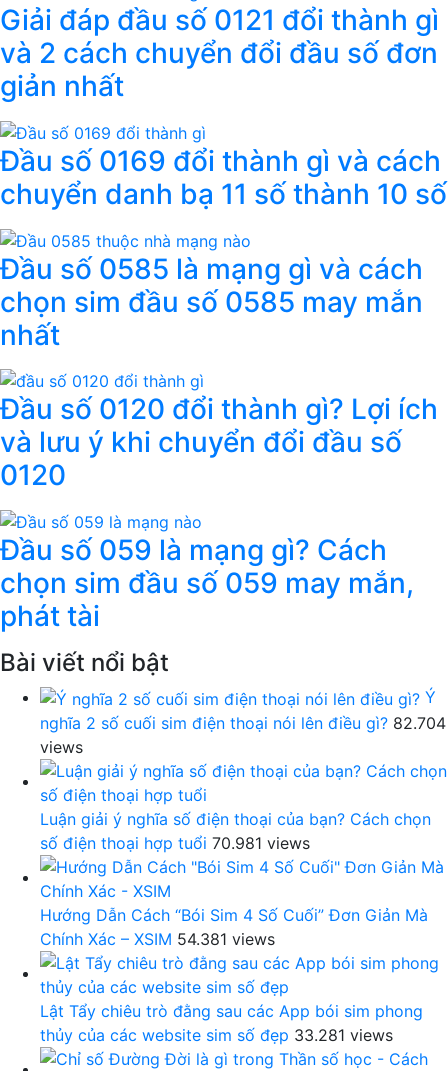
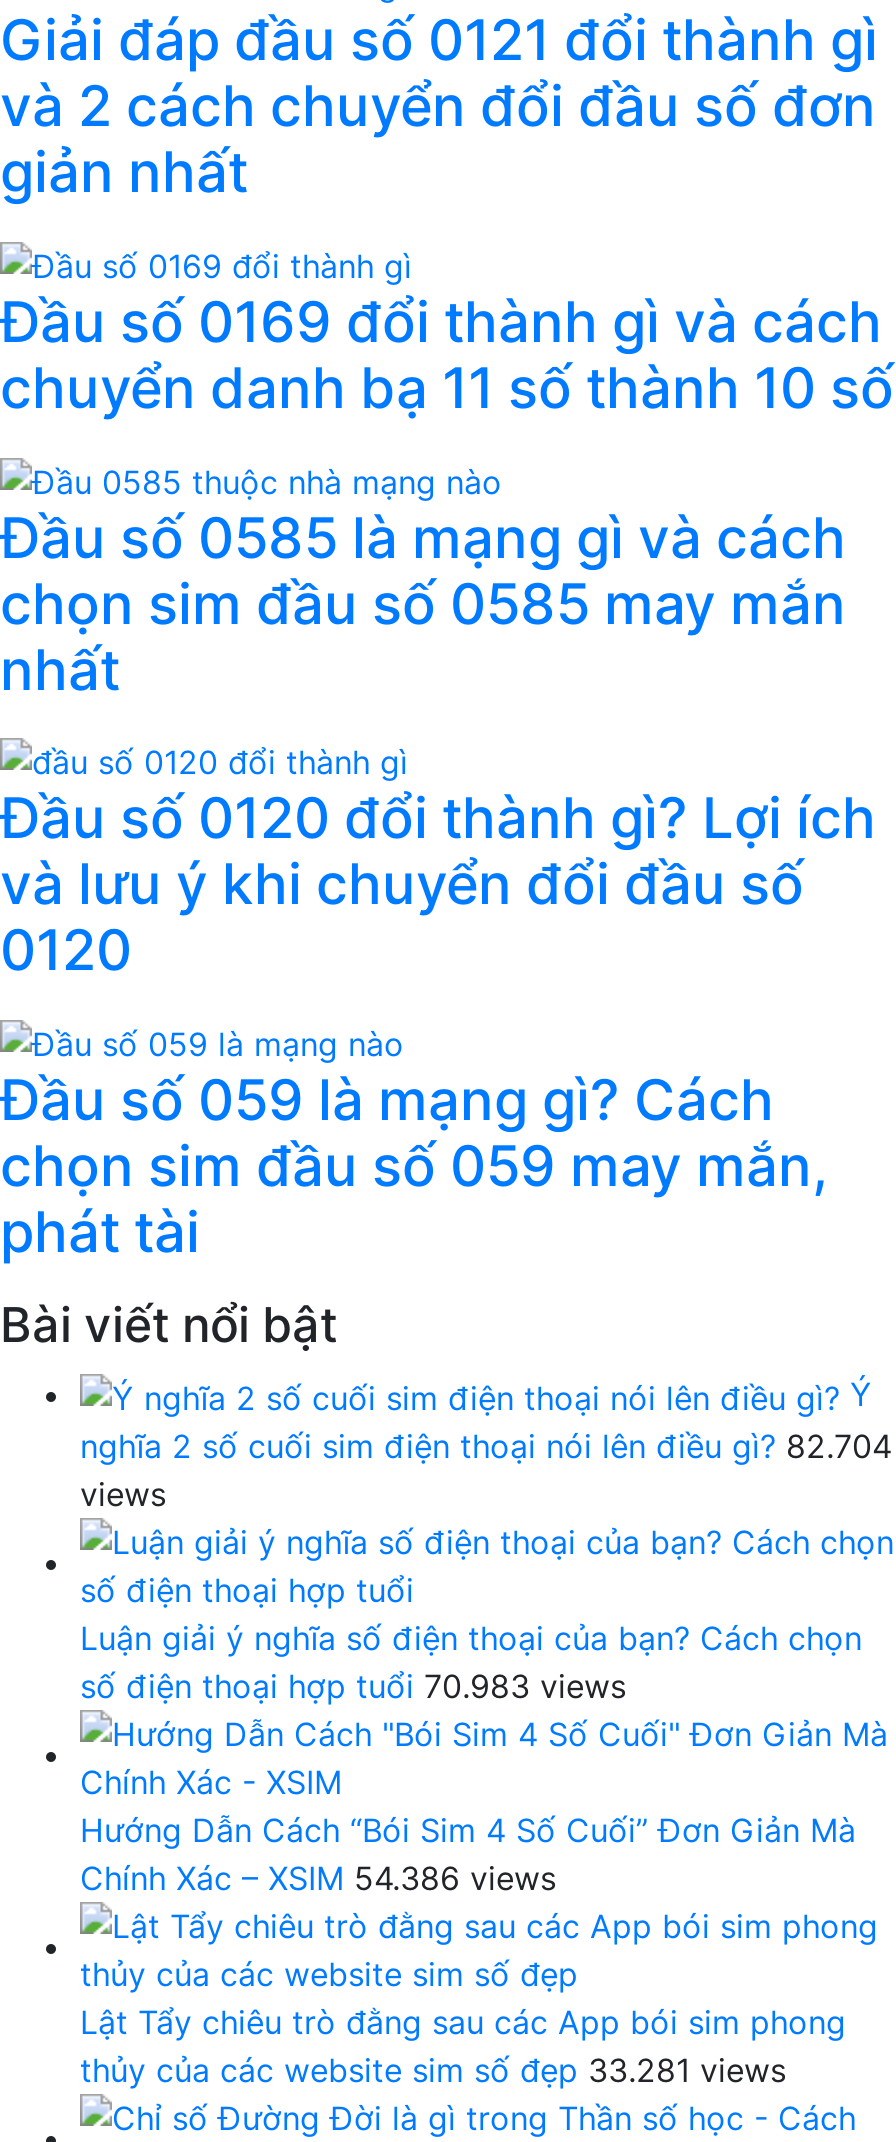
[40,833,310,853] số điện thoại hợp tuổi 70.981 views -> [80,1665,626,1705] số điện thoại hợp tuổi 70.983 views
[40,929,275,949] Chính Xác – XSIM 54.381 views -> [80,1857,556,1897] Chính Xác – XSIM 54.386 views

